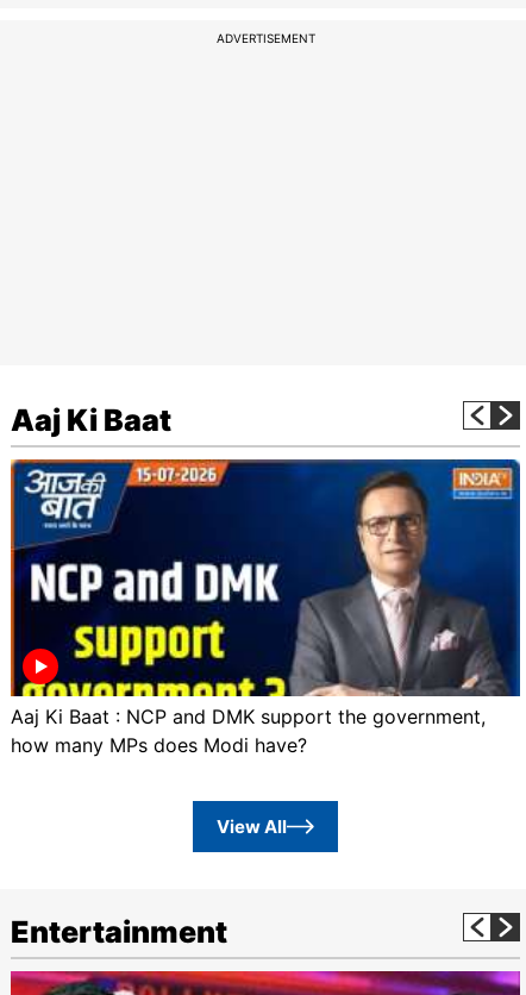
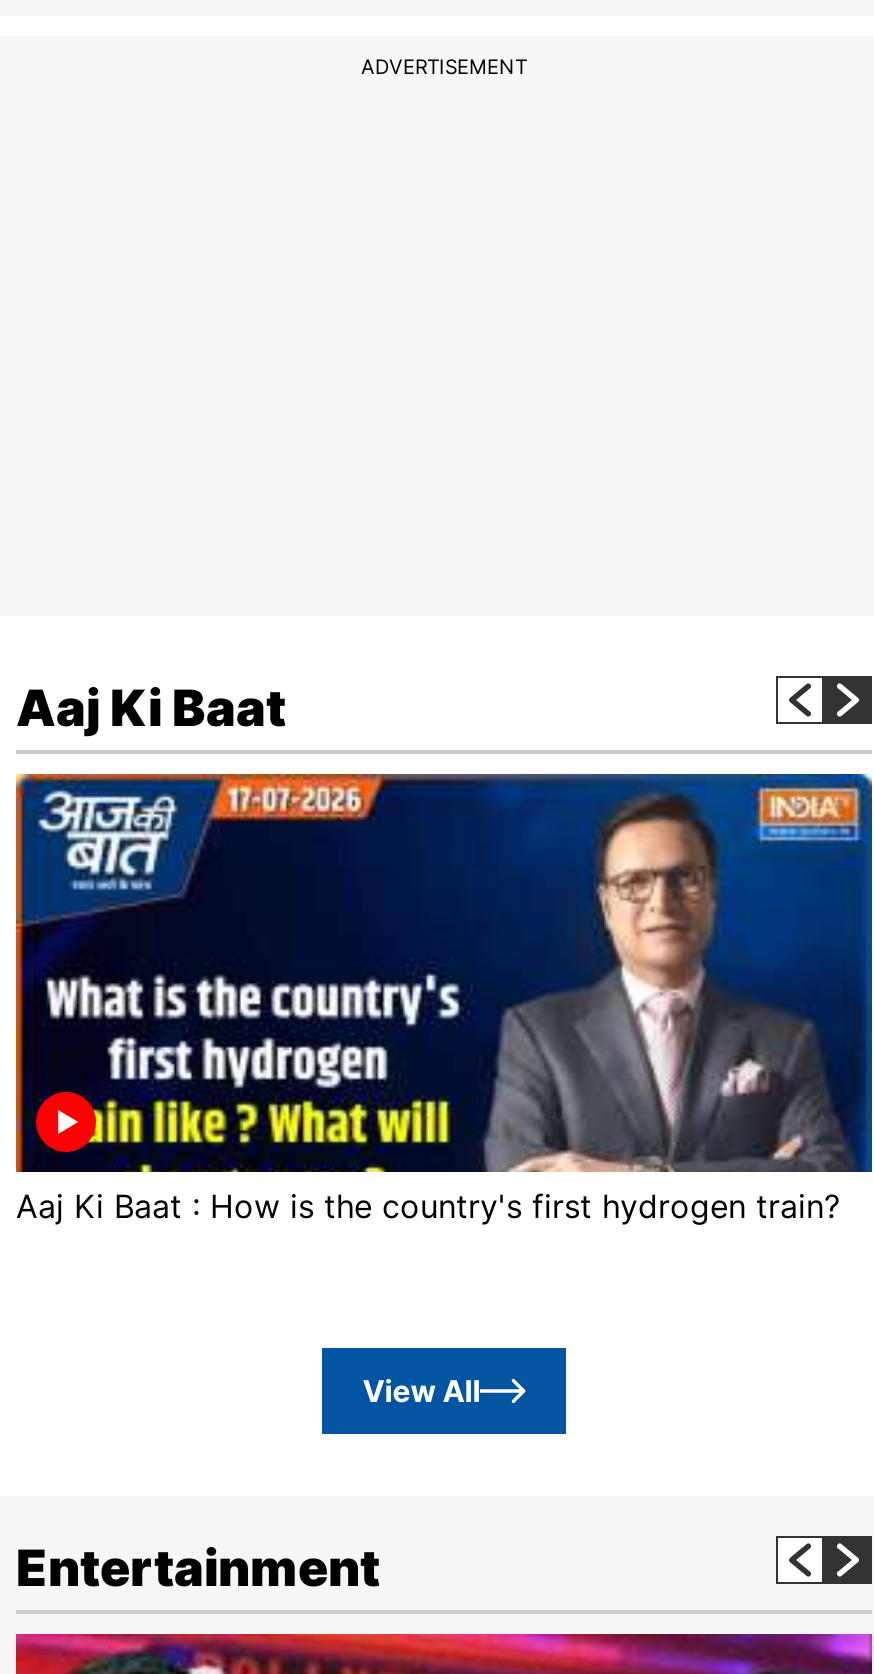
[11,559,486,757] [image] | Aaj Ki Baat : NCP and DMK support the government, | how many MPs does Modi have? -> [16,944,840,1226] [image] | Aaj Ki Baat : How is the country's first hydrogen train?

